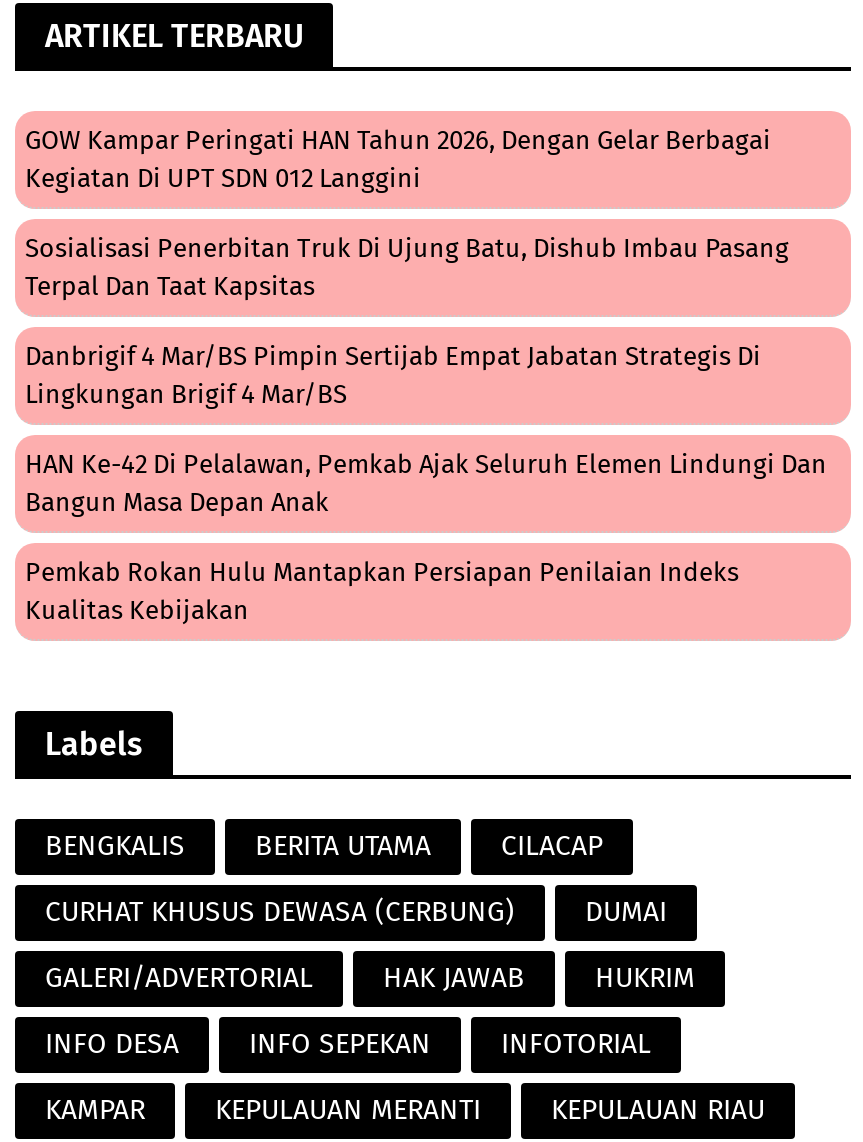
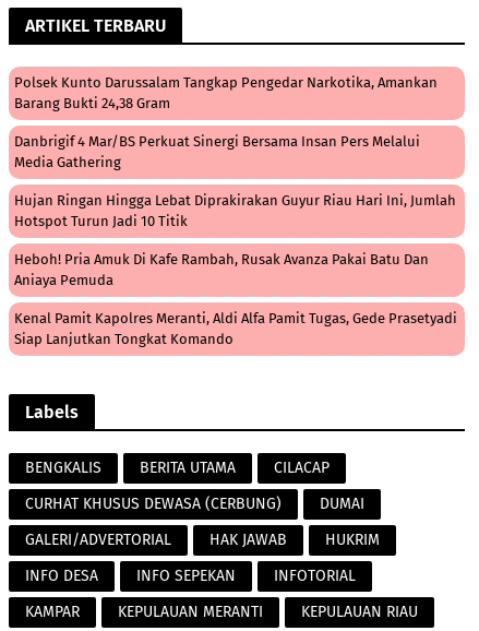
[25,125,771,193] GOW Kampar Peringati HAN Tahun 2026, Dengan Gelar Berbagai | Kegiatan Di UPT SDN 012 Langgini -> [14,74,438,111] Polsek Kunto Darussalam Tangkap Pengedar Narkotika, Amankan | Barang Bukti 24,38 Gram
[25,233,789,301] Sosialisasi Penerbitan Truk Di Ujung Batu, Dishub Imbau Pasang | Terpal Dan Taat Kapsitas -> [14,133,420,170] Danbrigif 4 Mar/BS Perkuat Sinergi Bersama Insan Pers Melalui | Media Gathering
[25,341,761,409] Danbrigif 4 Mar/BS Pimpin Sertijab Empat Jabatan Strategis Di | Lingkungan Brigif 4 Mar/BS -> [14,192,456,229] Hujan Ringan Hingga Lebat Diprakirakan Guyur Riau Hari Ini, Jumlah | Hotspot Turun Jadi 10 Titik
[25,449,827,517] HAN Ke-42 Di Pelalawan, Pemkab Ajak Seluruh Elemen Lindungi Dan | Bangun Masa Depan Anak -> [14,251,429,288] Heboh! Pria Amuk Di Kafe Rambah, Rusak Avanza Pakai Batu Dan | Aniaya Pemuda
[25,557,739,625] Pemkab Rokan Hulu Mantapkan Persiapan Penilaian Indeks | Kualitas Kebijakan -> [14,310,457,347] Kenal Pamit Kapolres Meranti, Aldi Alfa Pamit Tugas, Gede Prasetyadi | Siap Lanjutkan Tongkat Komando

